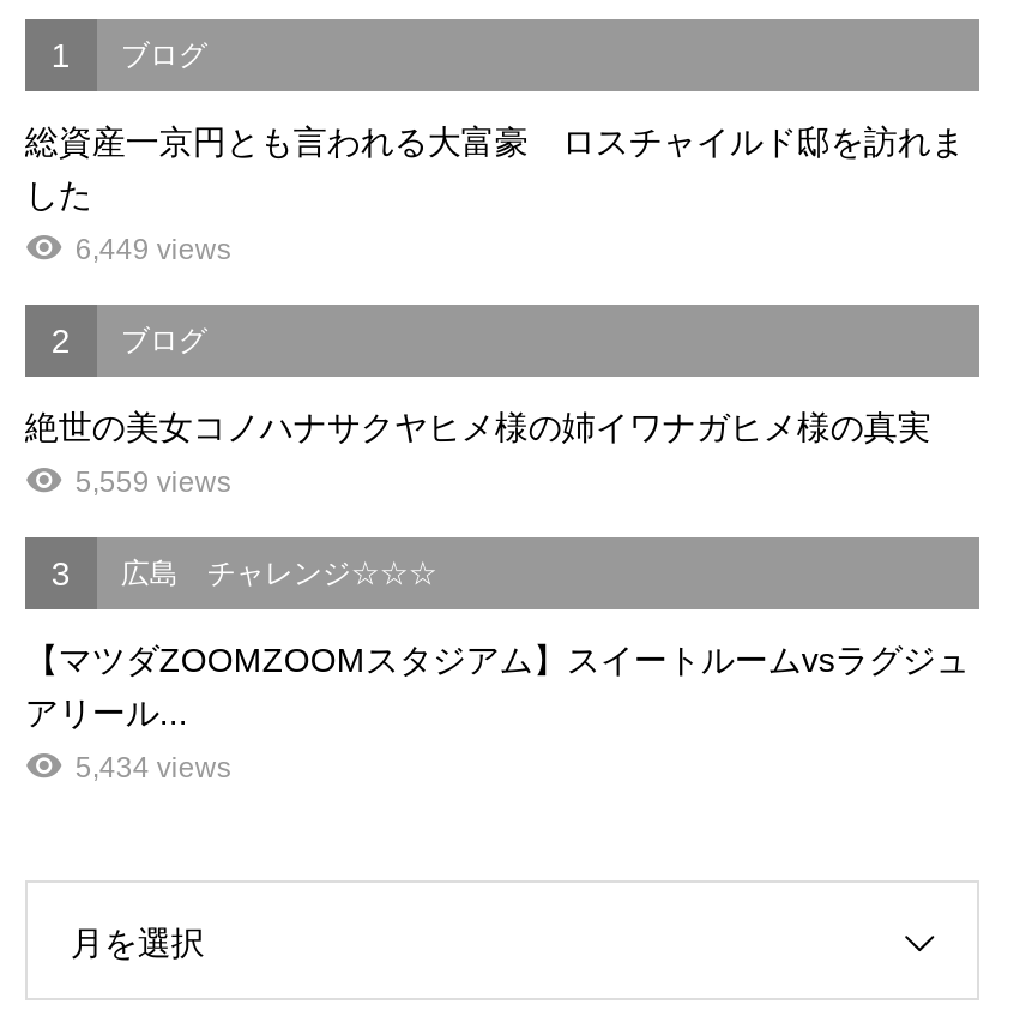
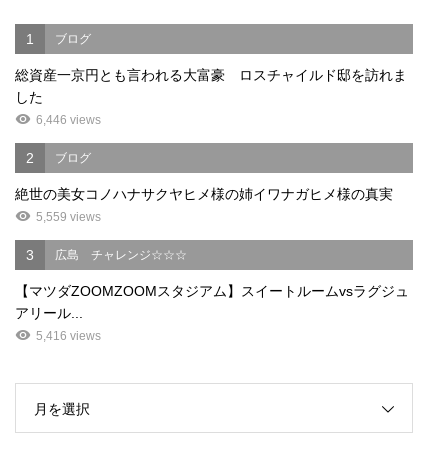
[75,234,231,267] 6,449 views -> [36,113,101,127] 6,446 views
[75,752,231,785] 5,434 views -> [36,329,101,343] 5,416 views

